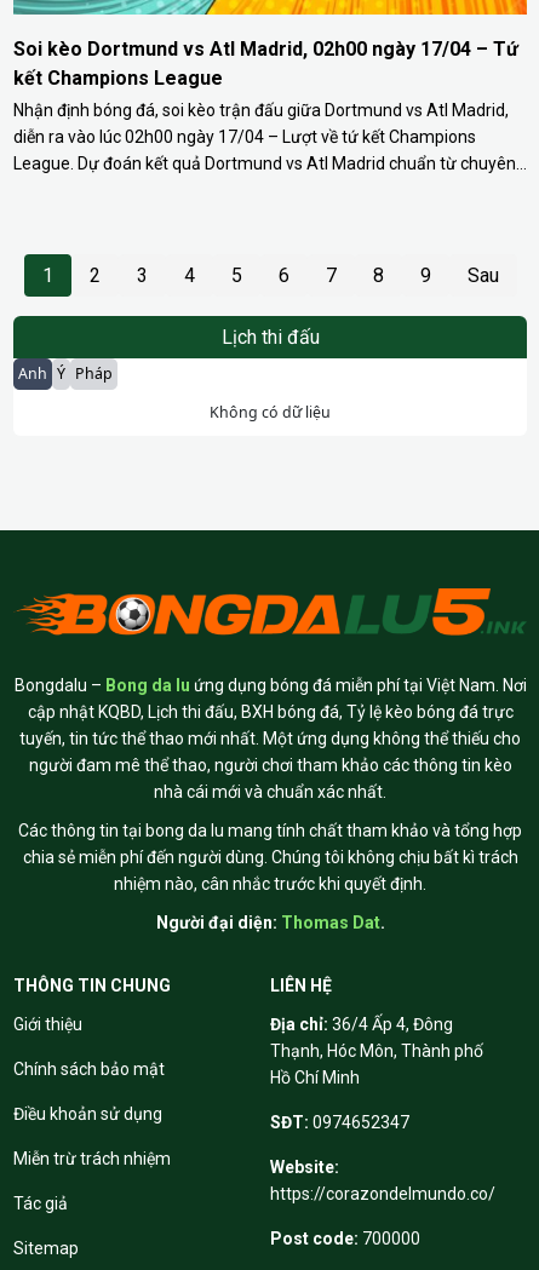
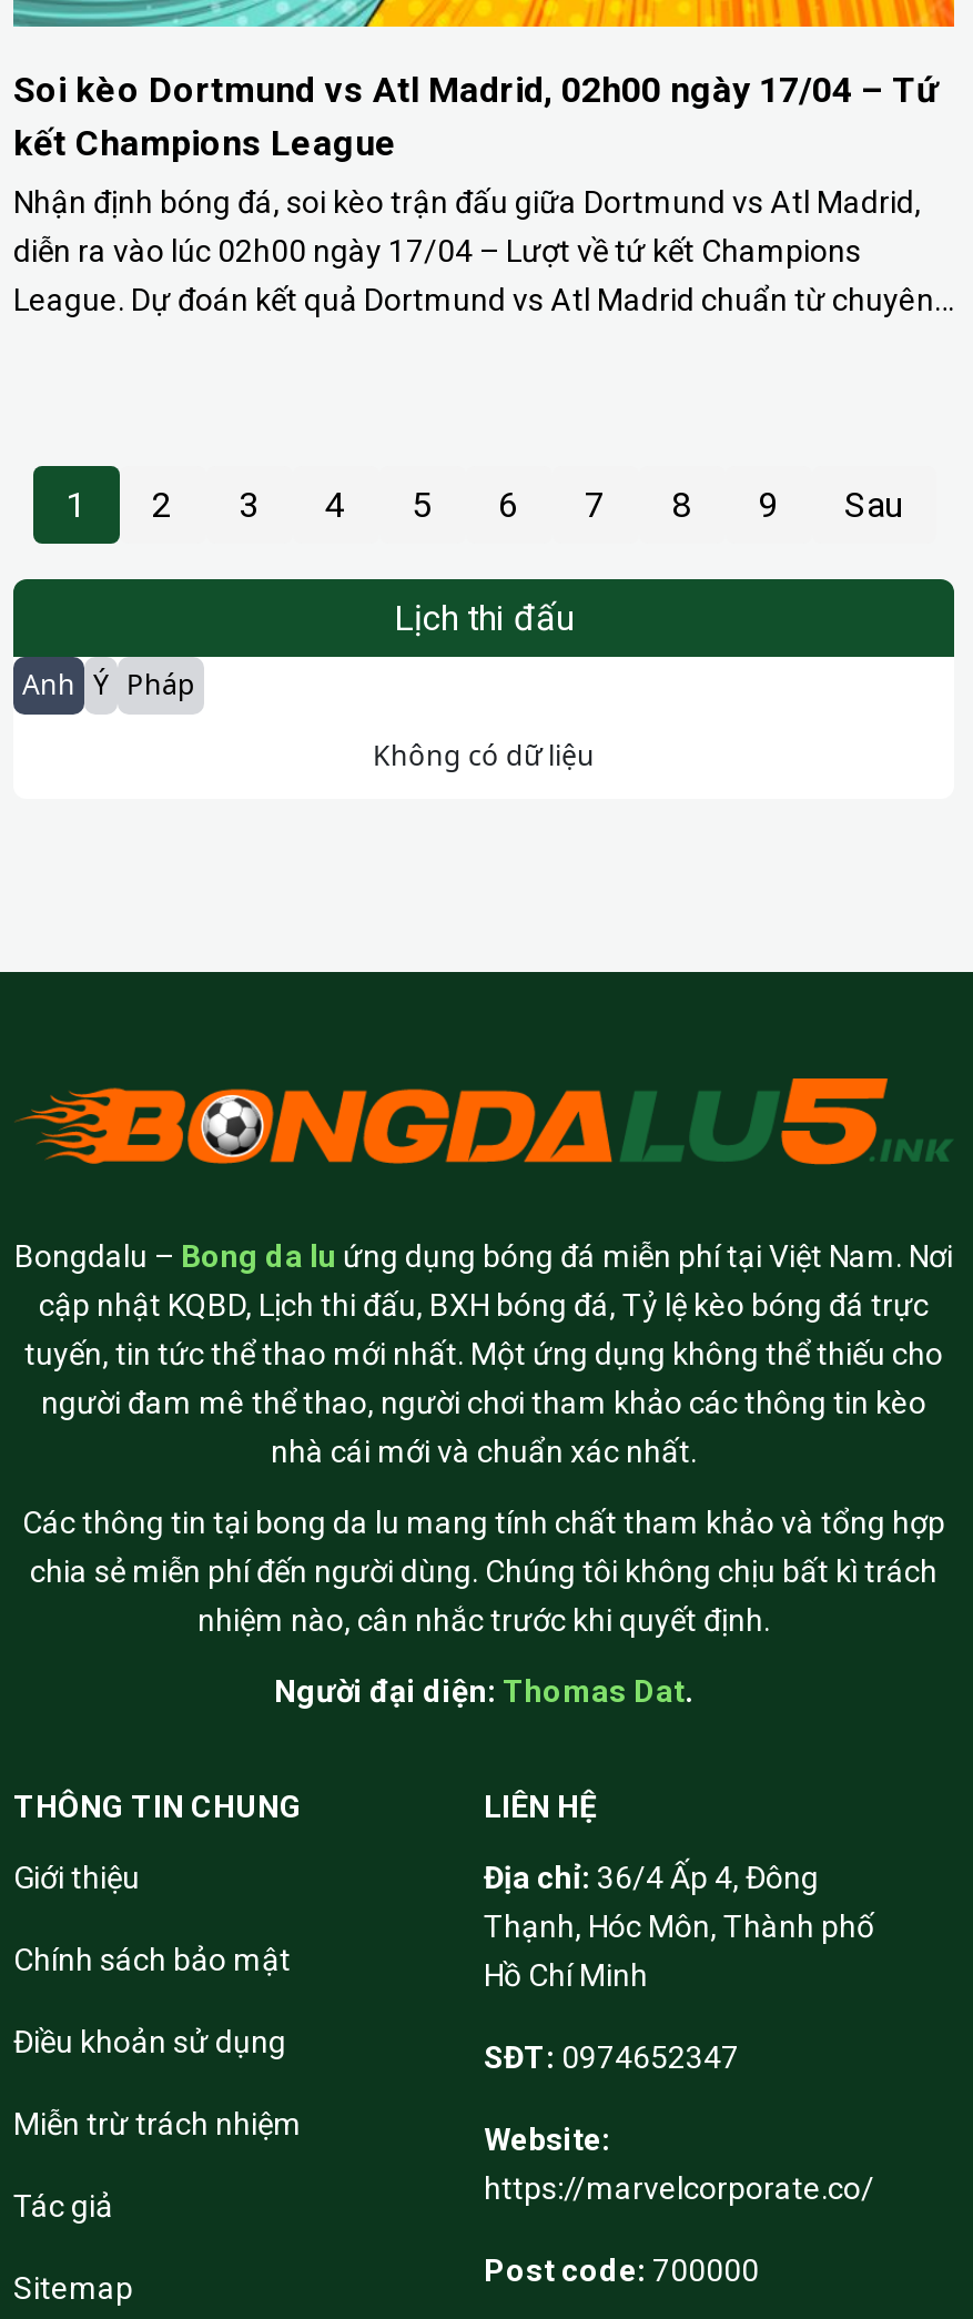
[270,1184,495,1204] https://corazondelmundo.co/ -> [484,2171,874,2206] https://marvelcorporate.co/

